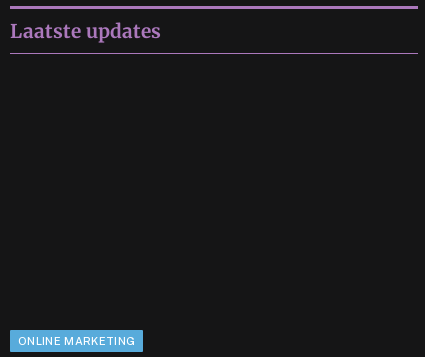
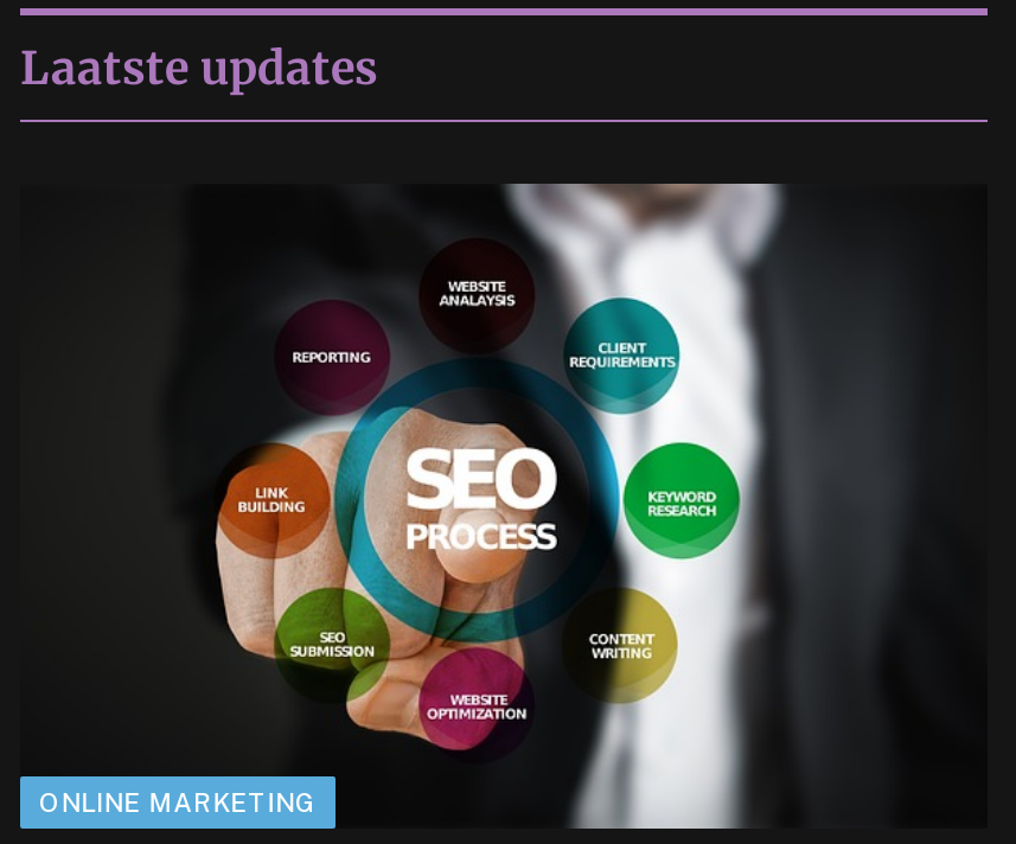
none -> [215,181,893,831] [image]

